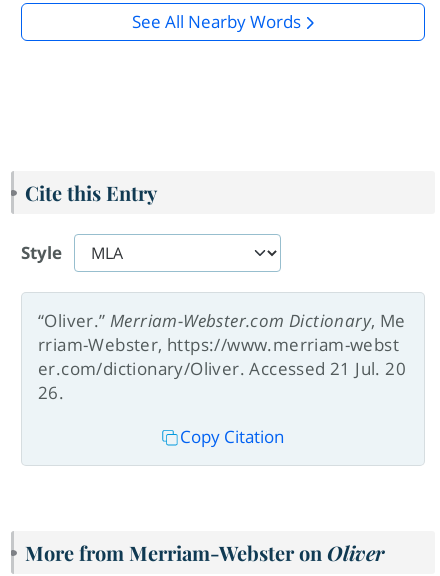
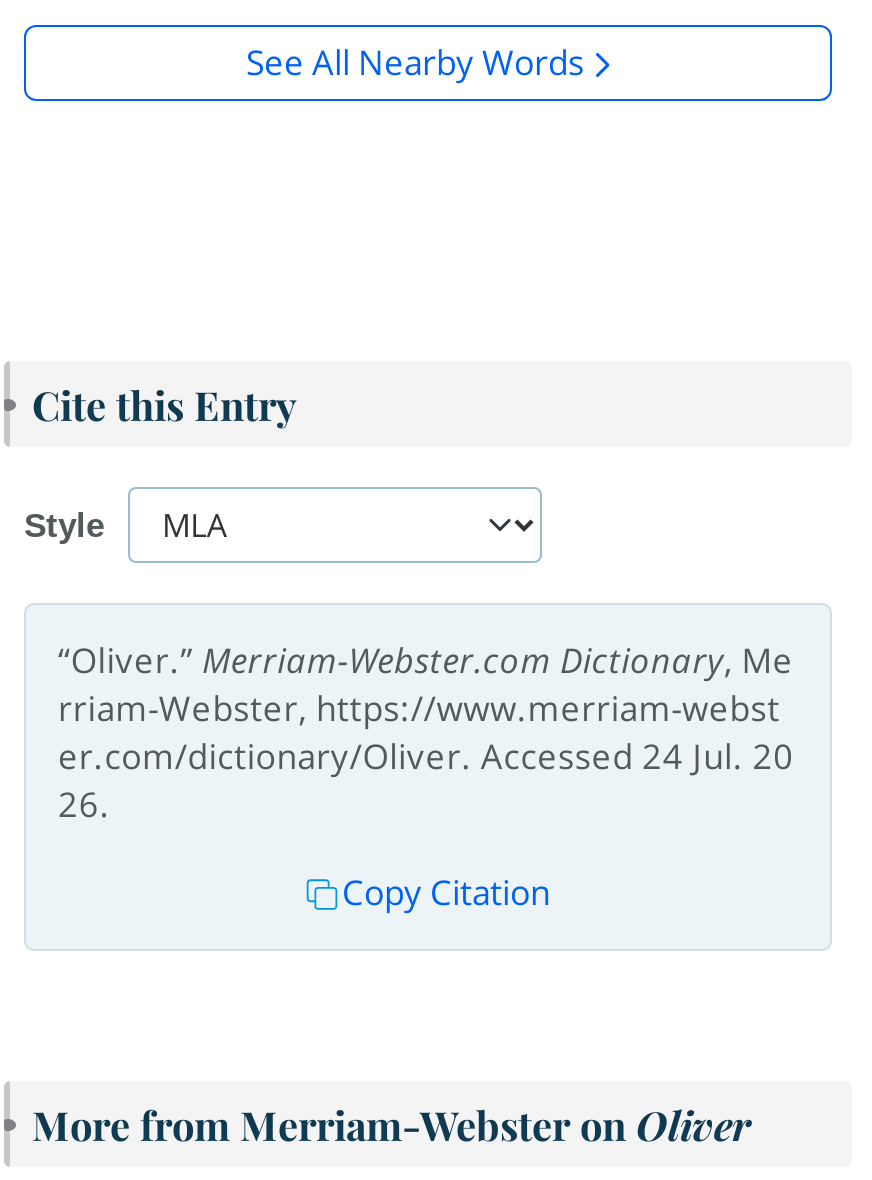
[38,357,406,380] er.com/dictionary/Oliver. Accessed 21 Jul. 20 -> [58,733,794,779] er.com/dictionary/Oliver. Accessed 24 Jul. 20

